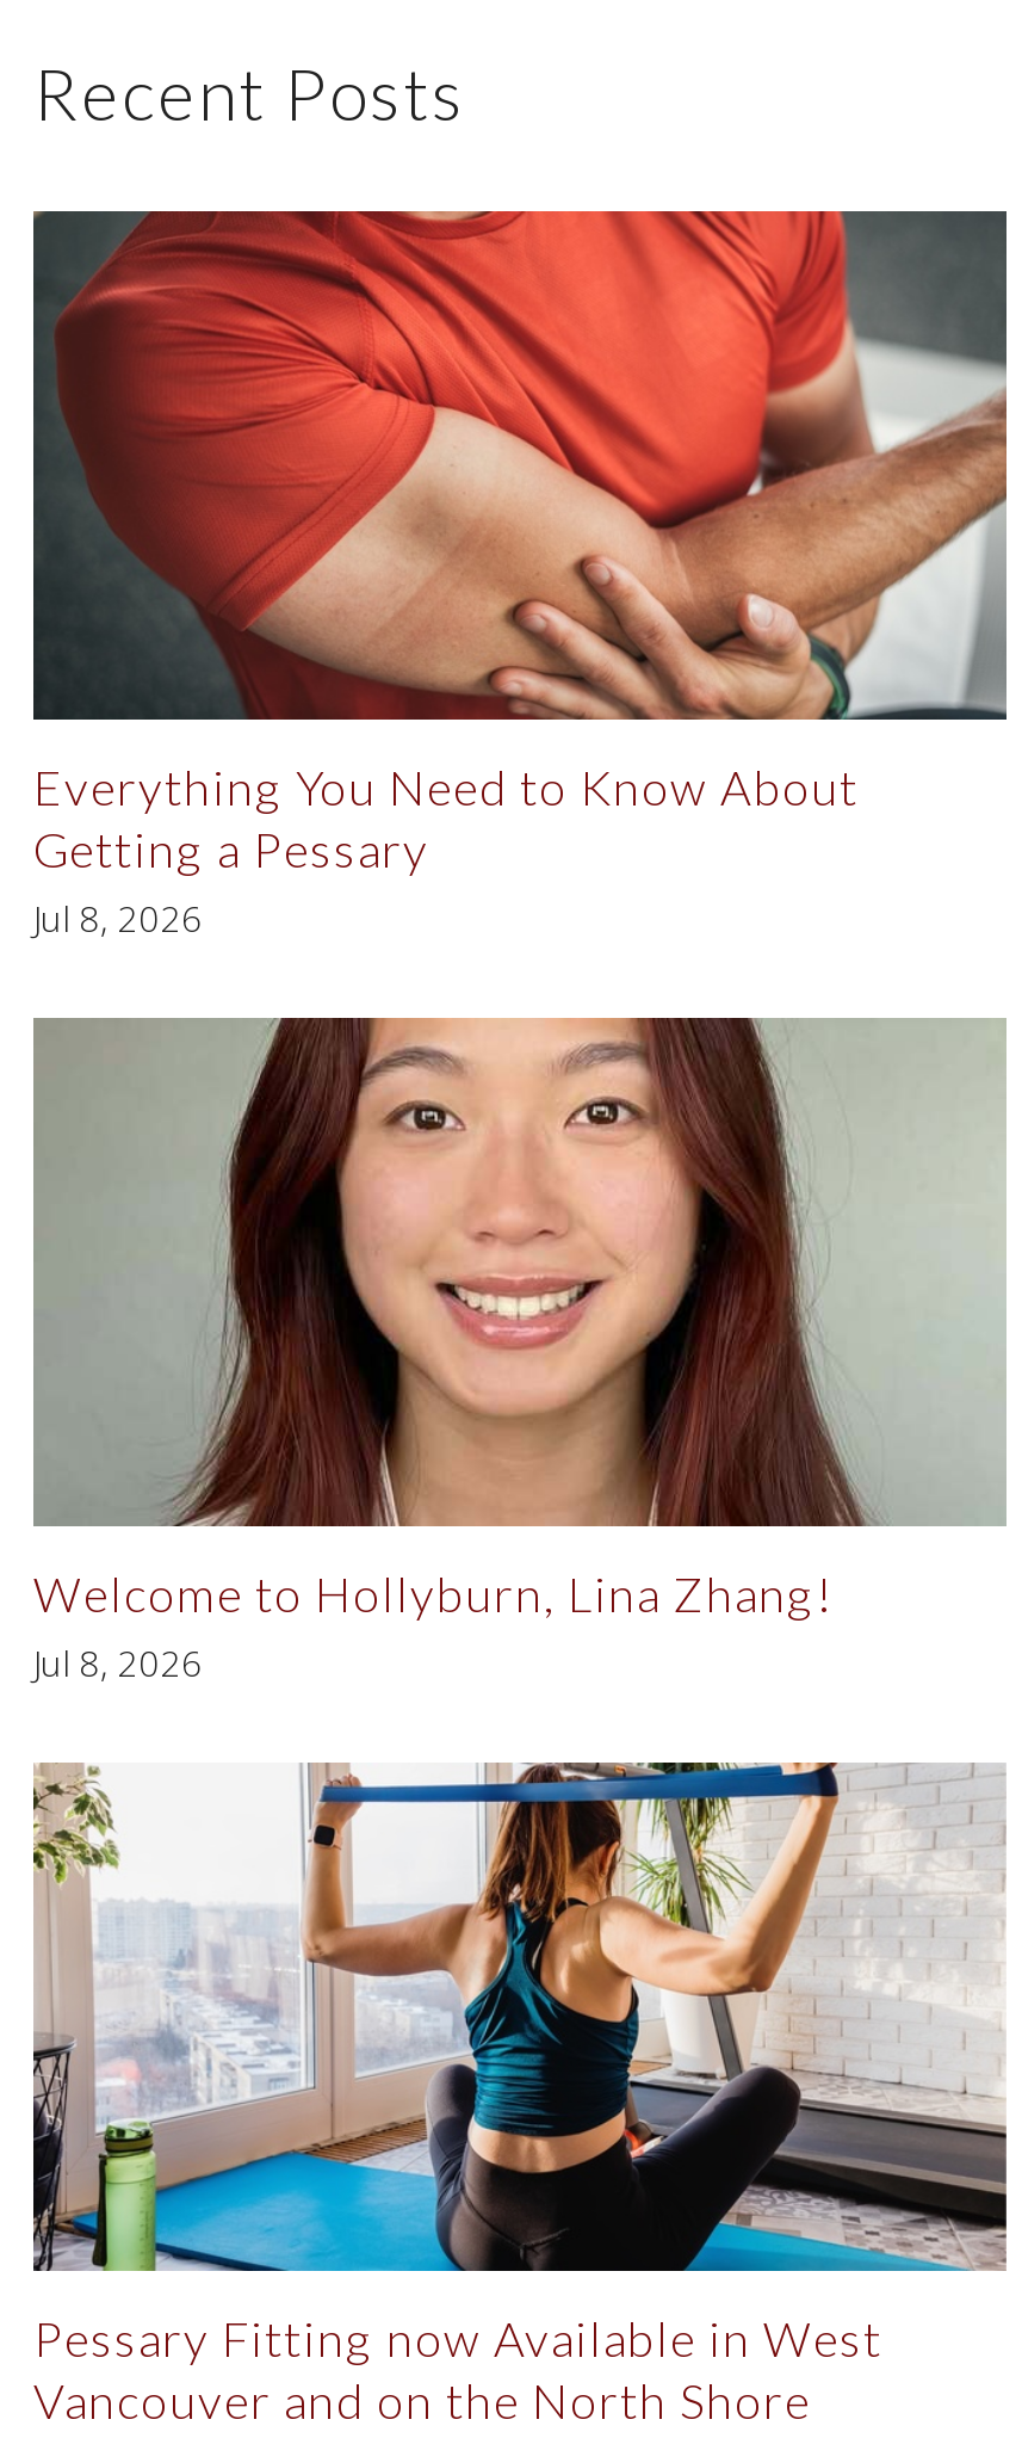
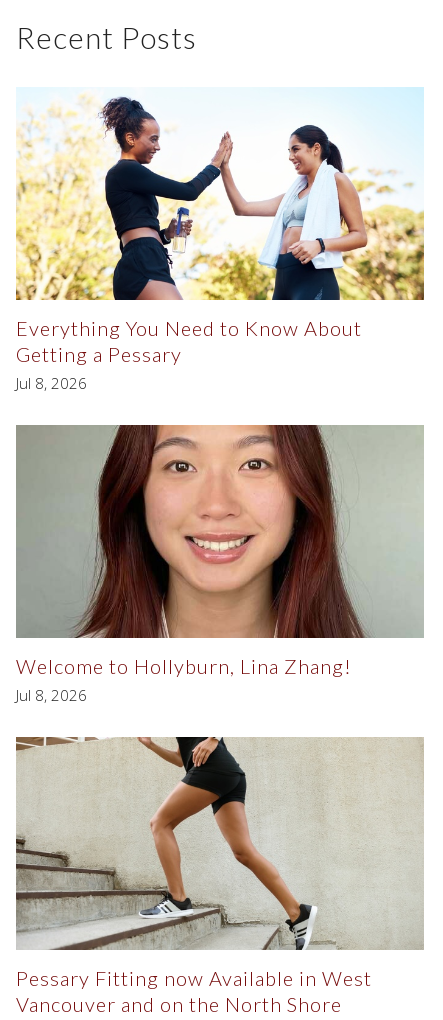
[31,209,1009,722] [image] -> [15,87,424,301] [image]
[33,1760,1006,2273] [image] -> [15,736,423,951] [image]

